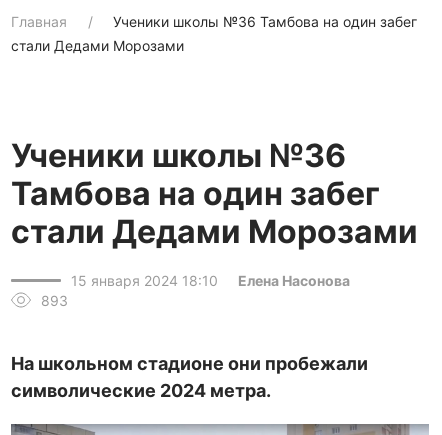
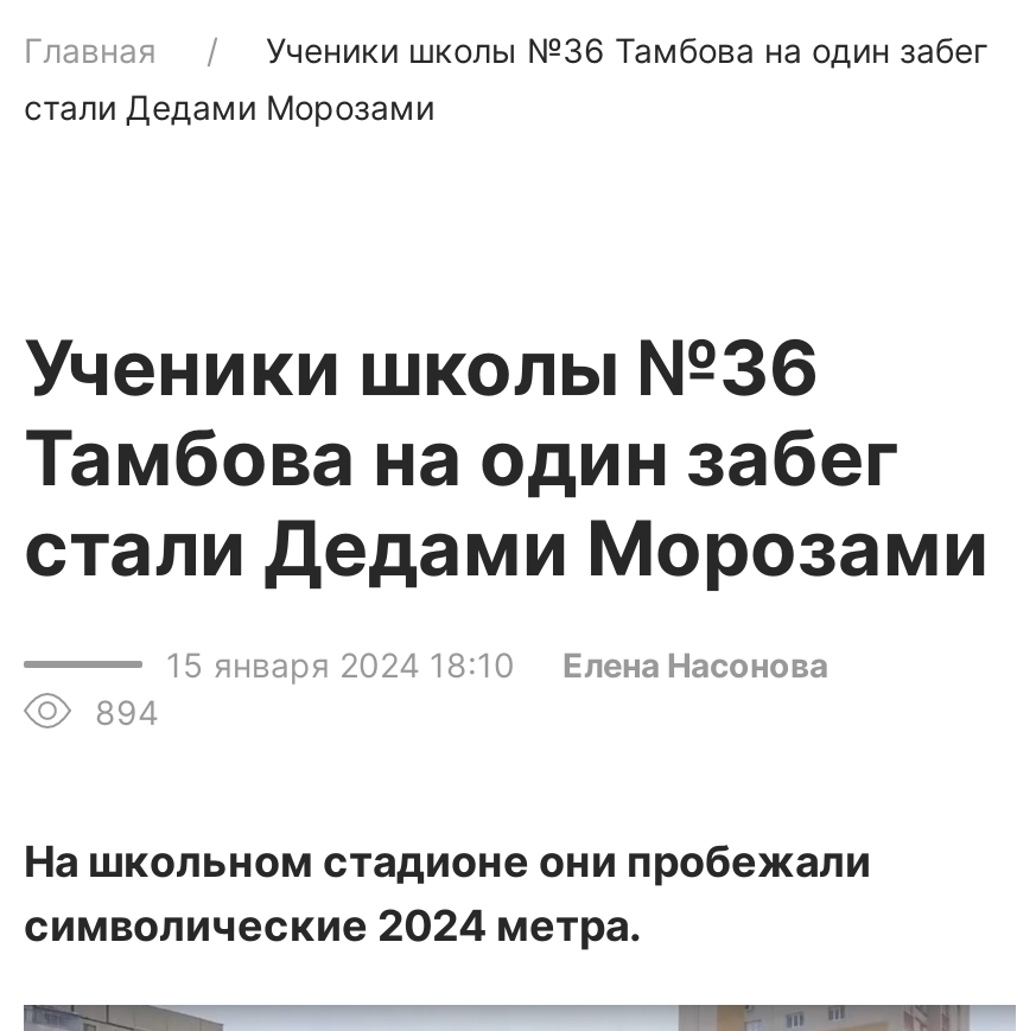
[41,291,68,308] 893 -> [95,690,159,731] 894

